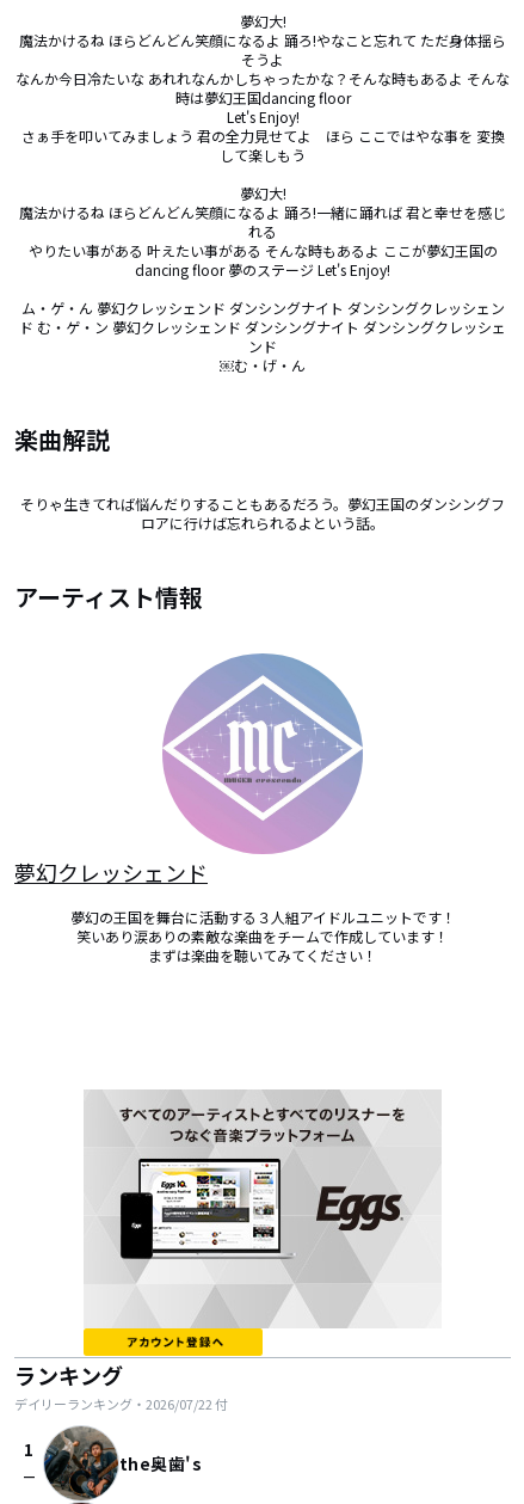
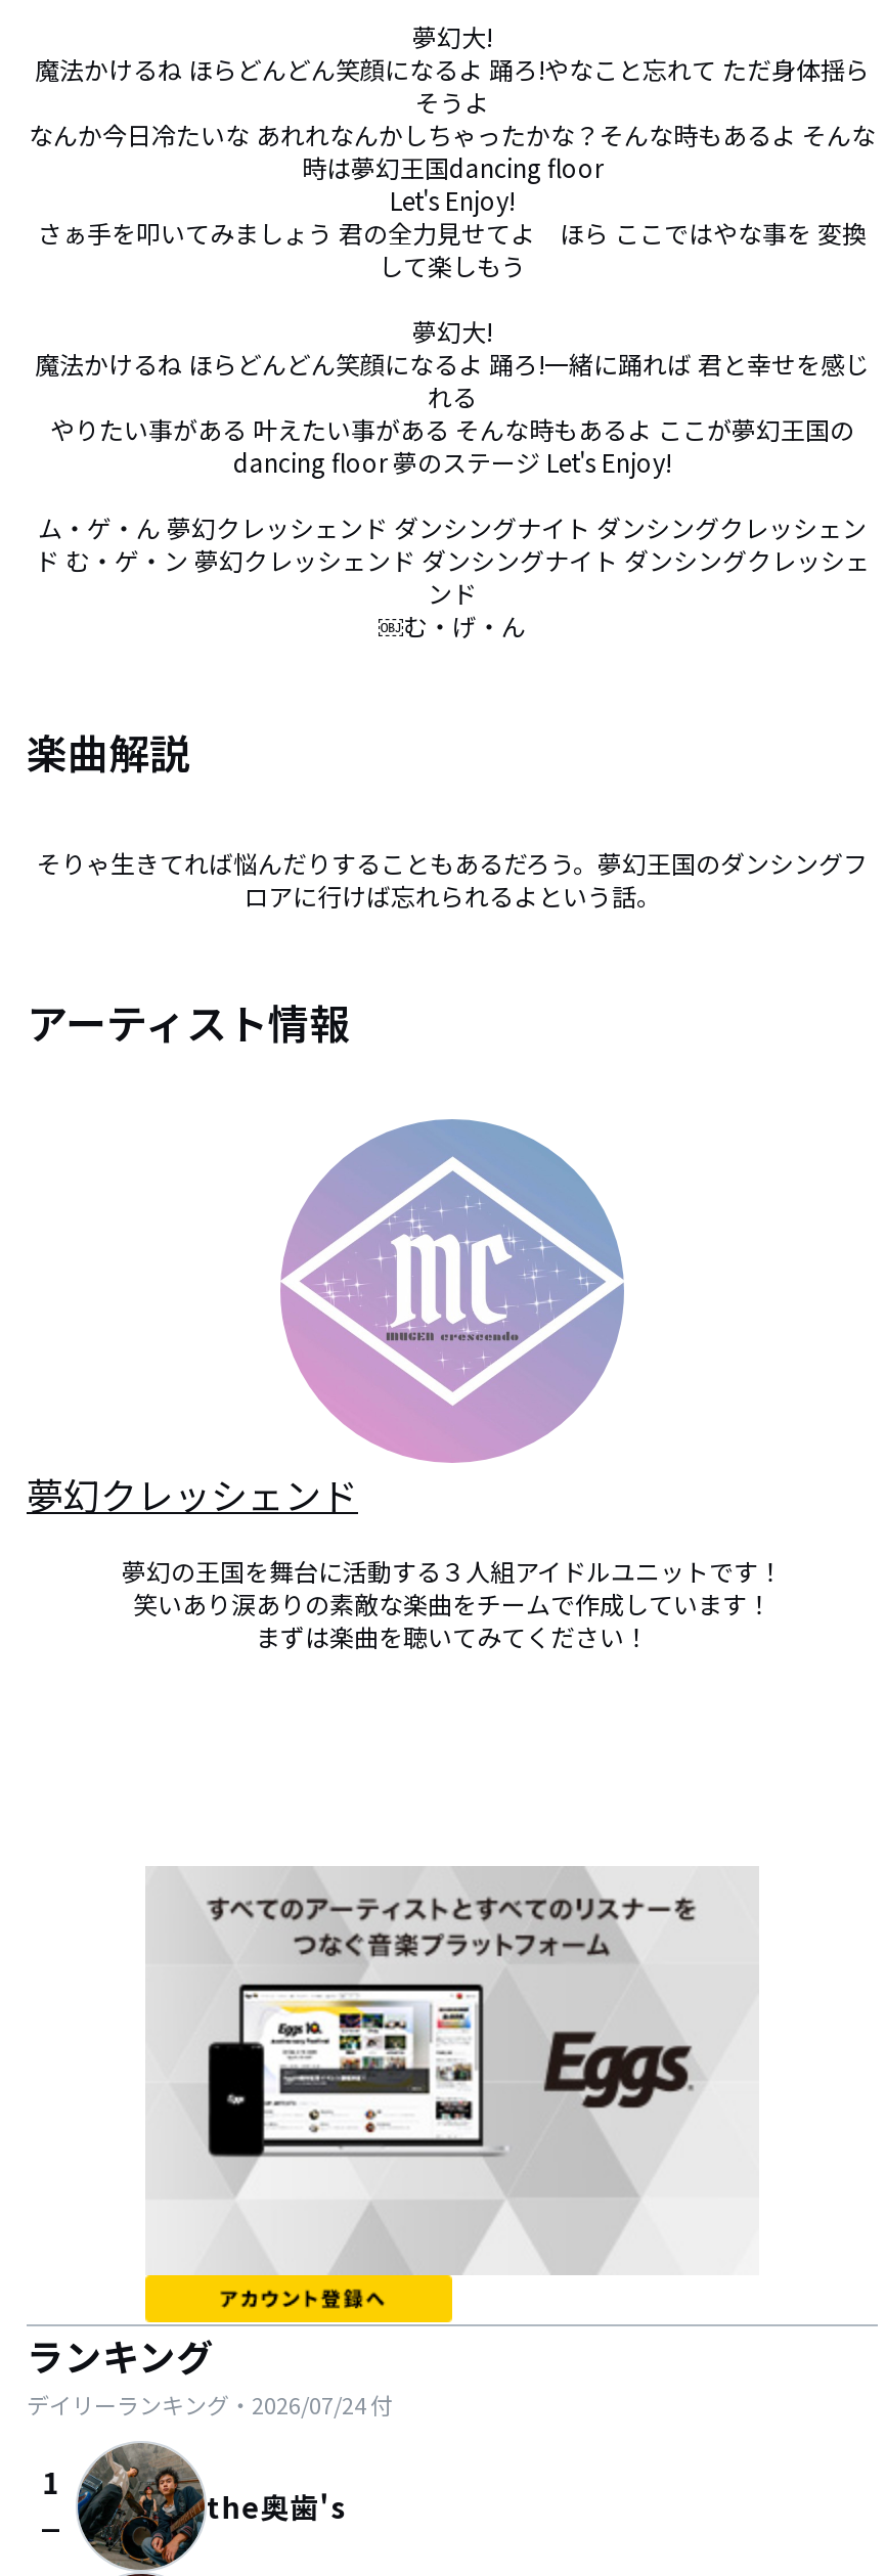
[14,1394,228,1413] デイリーランキング・2026/07/22付 -> [27,2388,393,2420] デイリーランキング・2026/07/24付

